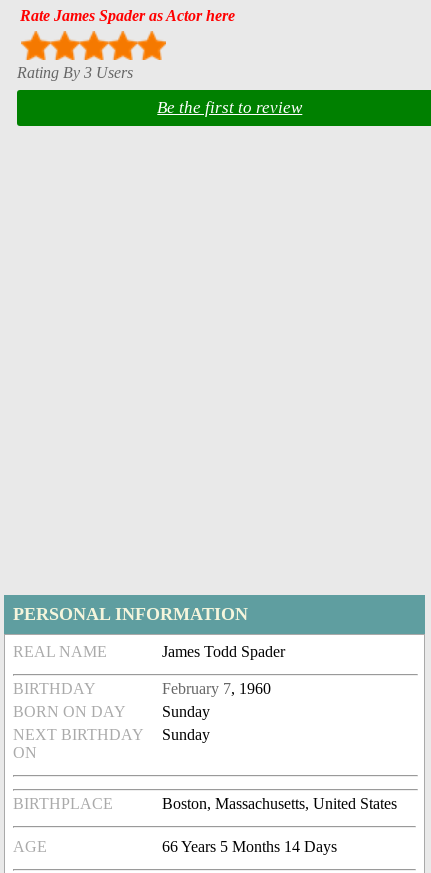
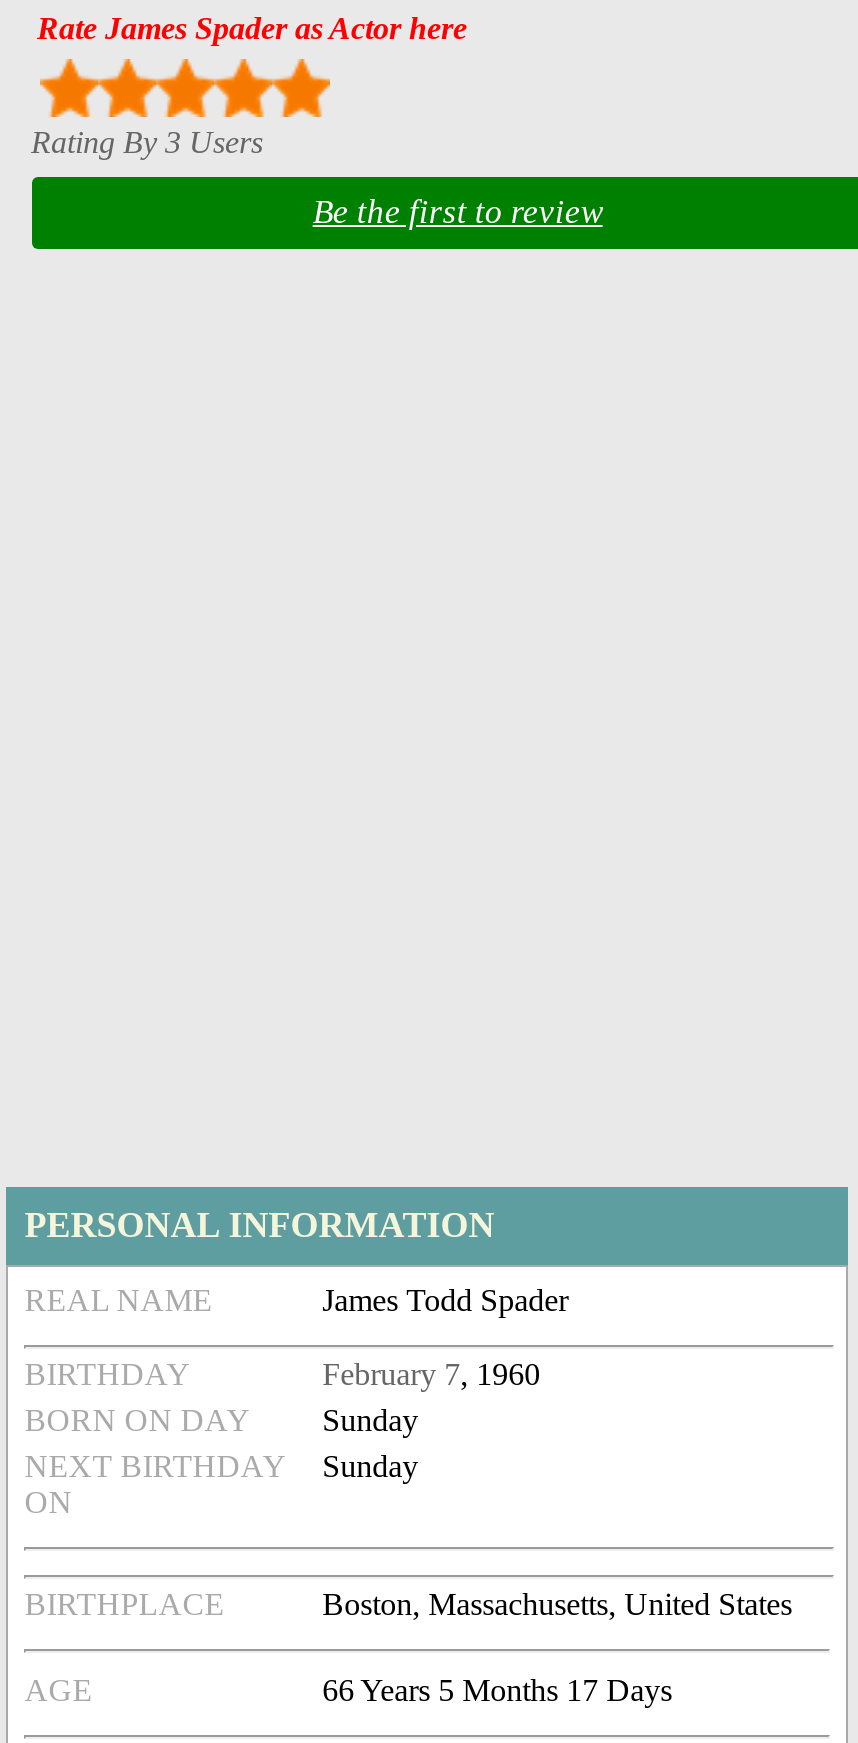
[162,838,337,855] 66 Years 5 Months 14 Days -> [322,1674,672,1708] 66 Years 5 Months 17 Days

